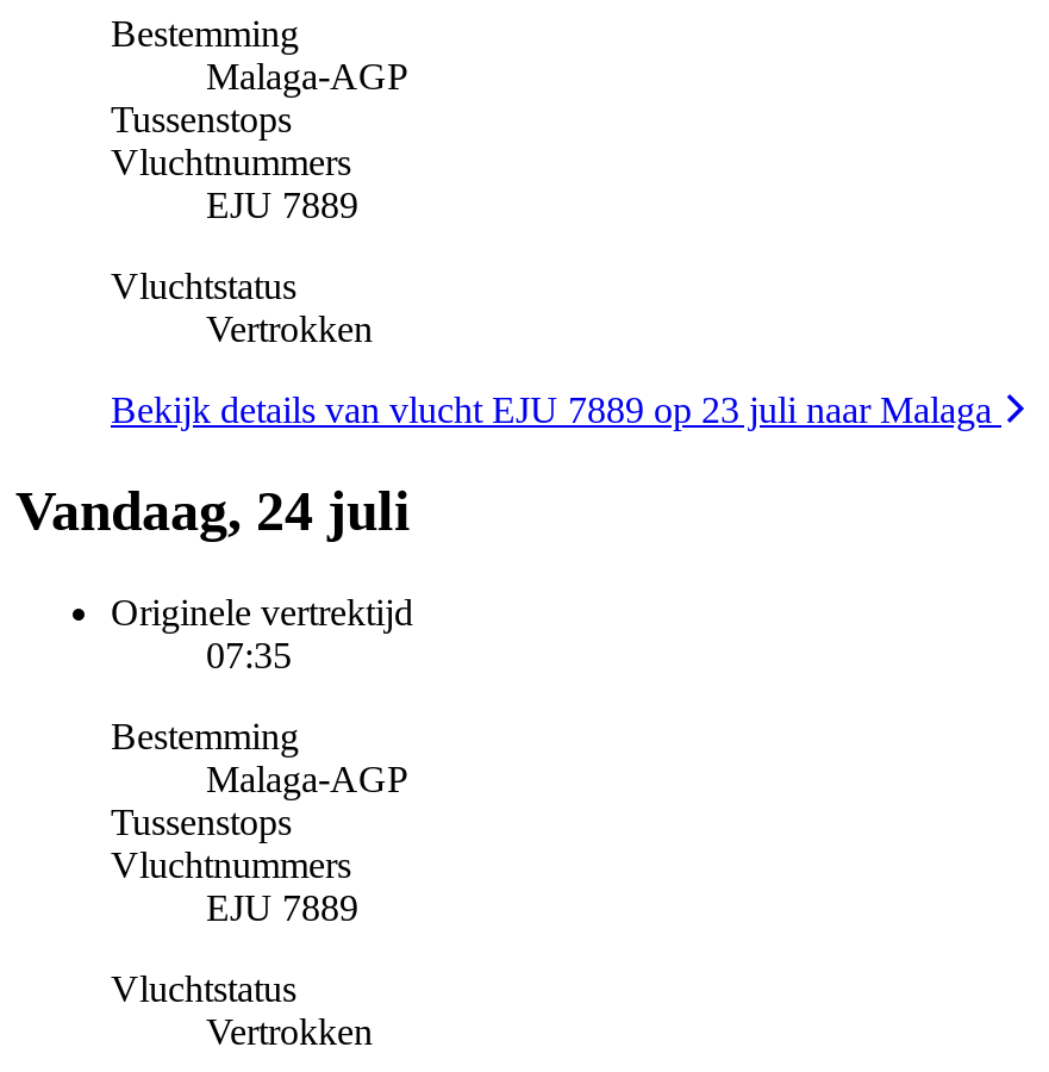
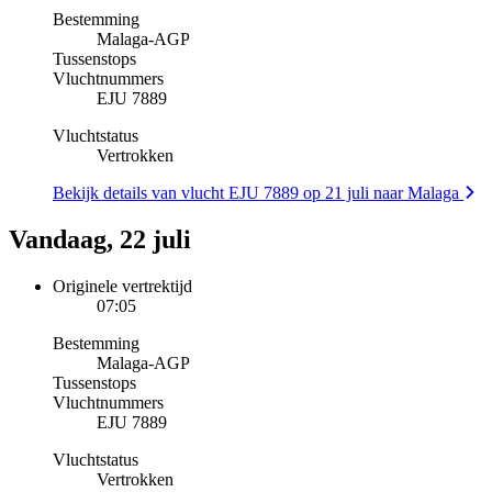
[111,389,1001,429] Bekijk details van vlucht EJU 7889 op 23 juli naar Malaga -> [53,183,463,202] Bekijk details van vlucht EJU 7889 op 21 juli naar Malaga
[15,479,411,541] Vandaag, 24 juli -> [9,225,191,253] Vandaag, 22 juli
[206,634,292,674] 07:35 -> [97,296,136,315] 07:05

